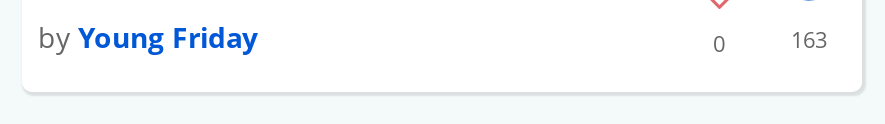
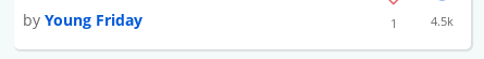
[713,24,827,58] 0 | 163 -> [390,13,454,31] 1 | 4.5k

